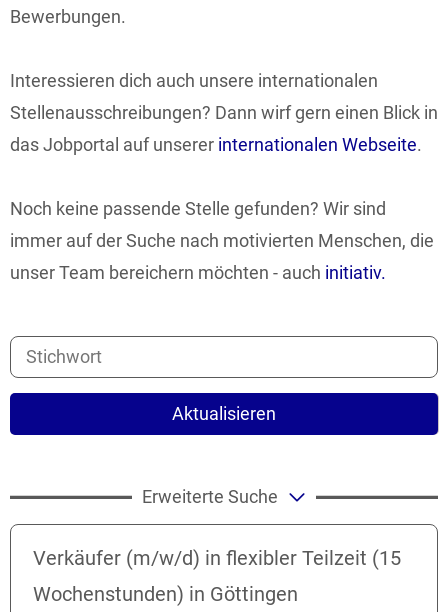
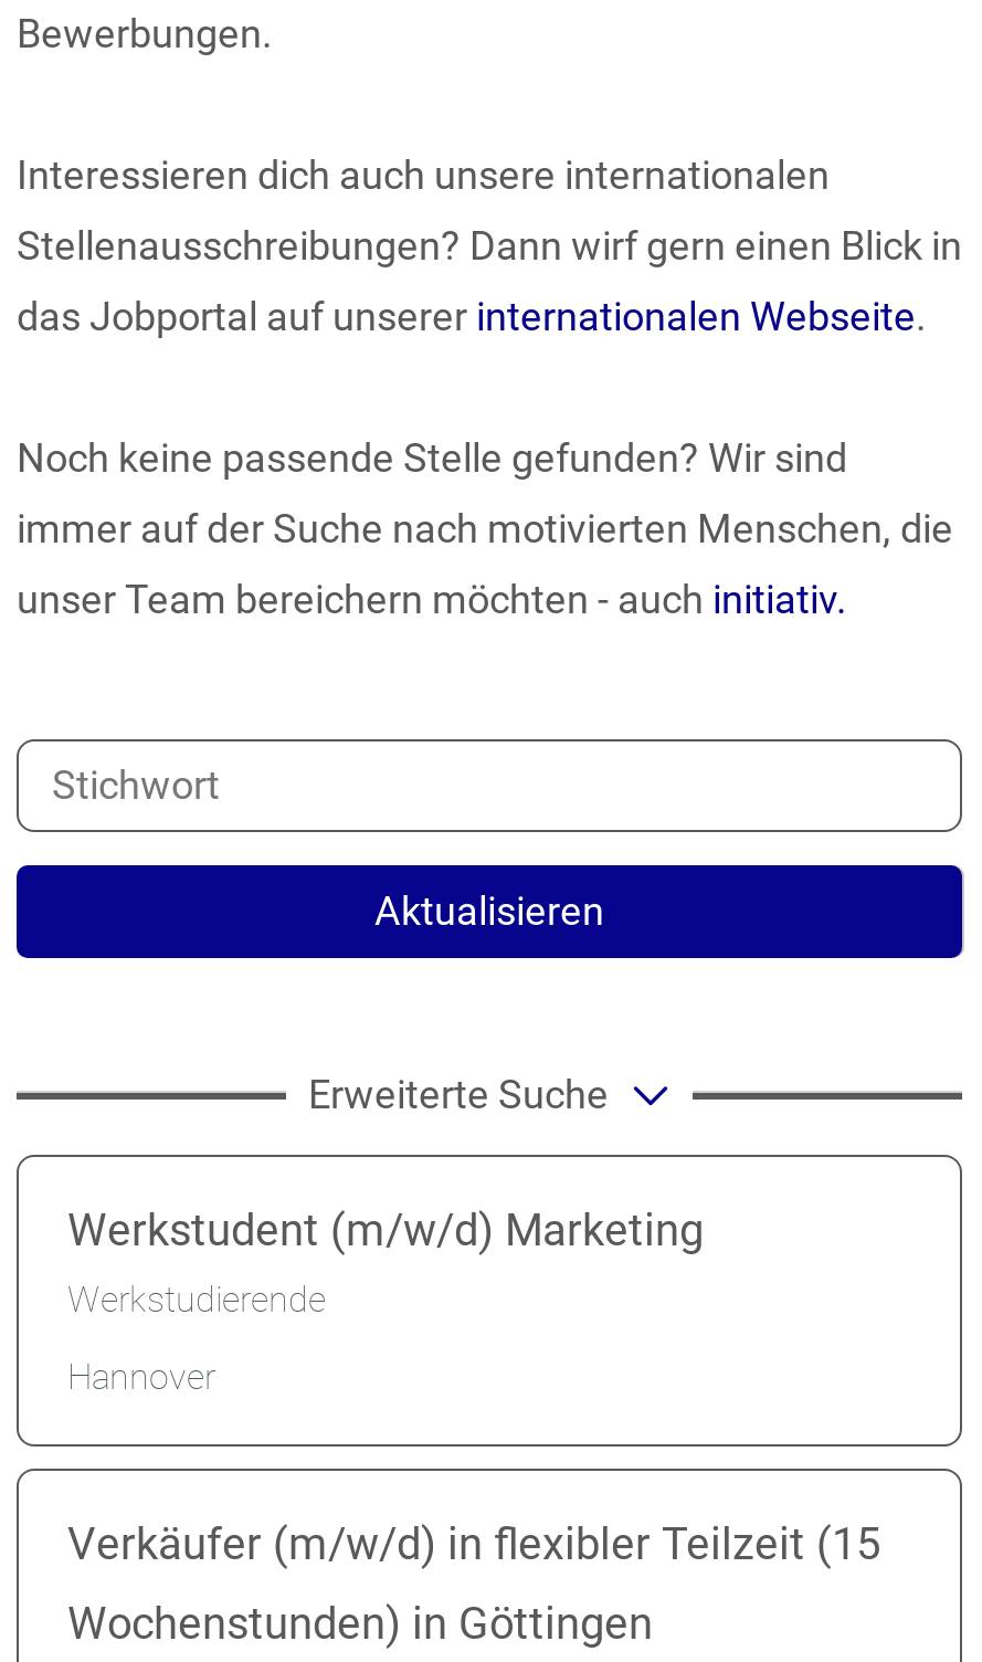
none -> [67,1204,704,1399] Werkstudent (m/w/d) Marketing | Werkstudierende | Hannover

